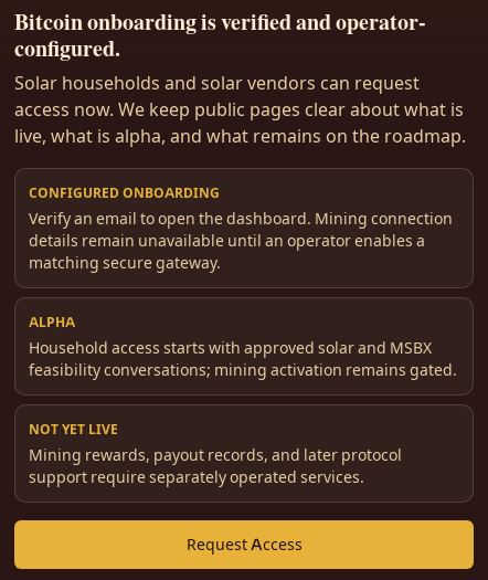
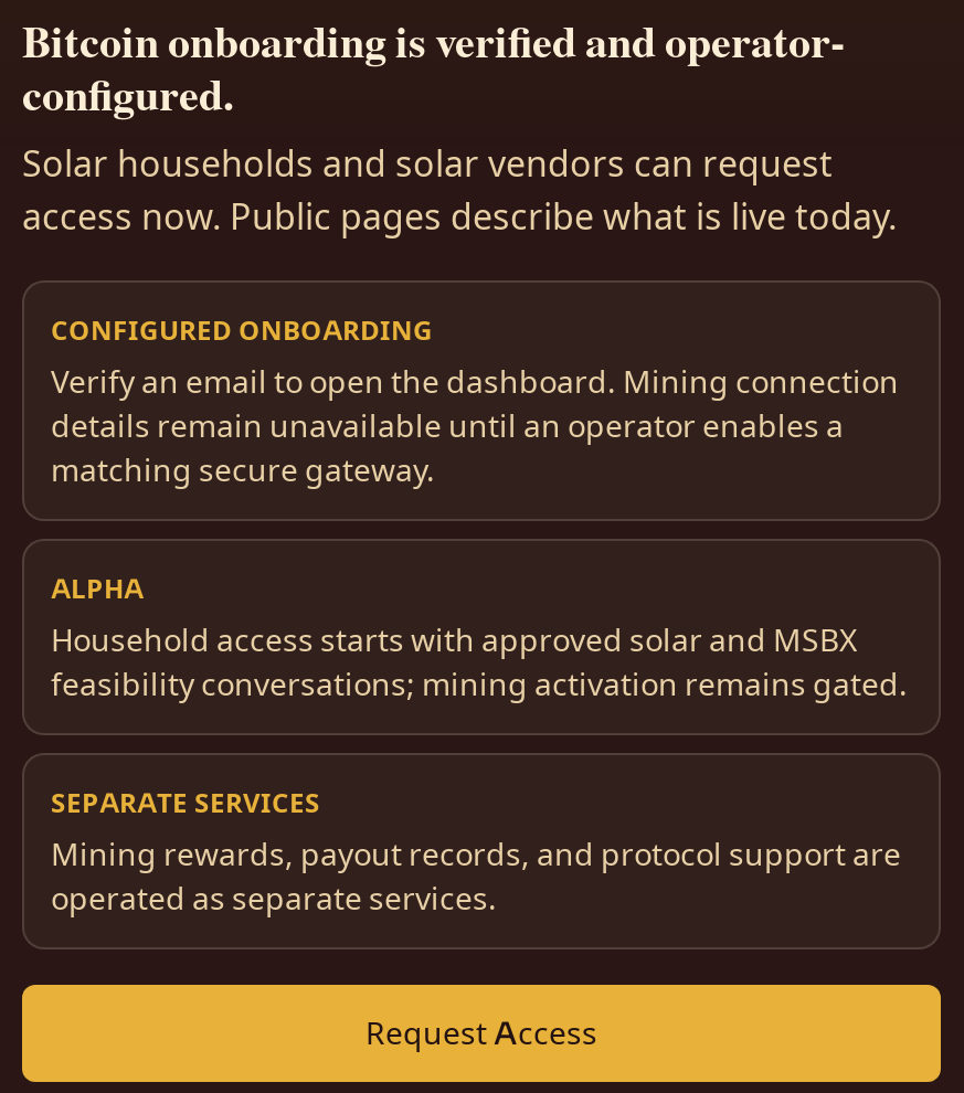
[14,99,466,148] access now. We keep public pages clear about what is | live, what is alpha, and what remains on the roadmap. -> [22,195,897,242] access now. Public pages describe what is live today.
[29,421,402,488] NOT YET LIVE | Mining rewards, payout records, and later protocol | support require separately operated services. -> [51,787,901,919] SEPARATE SERVICES | Mining rewards, payout records, and protocol support are | operated as separate services.

